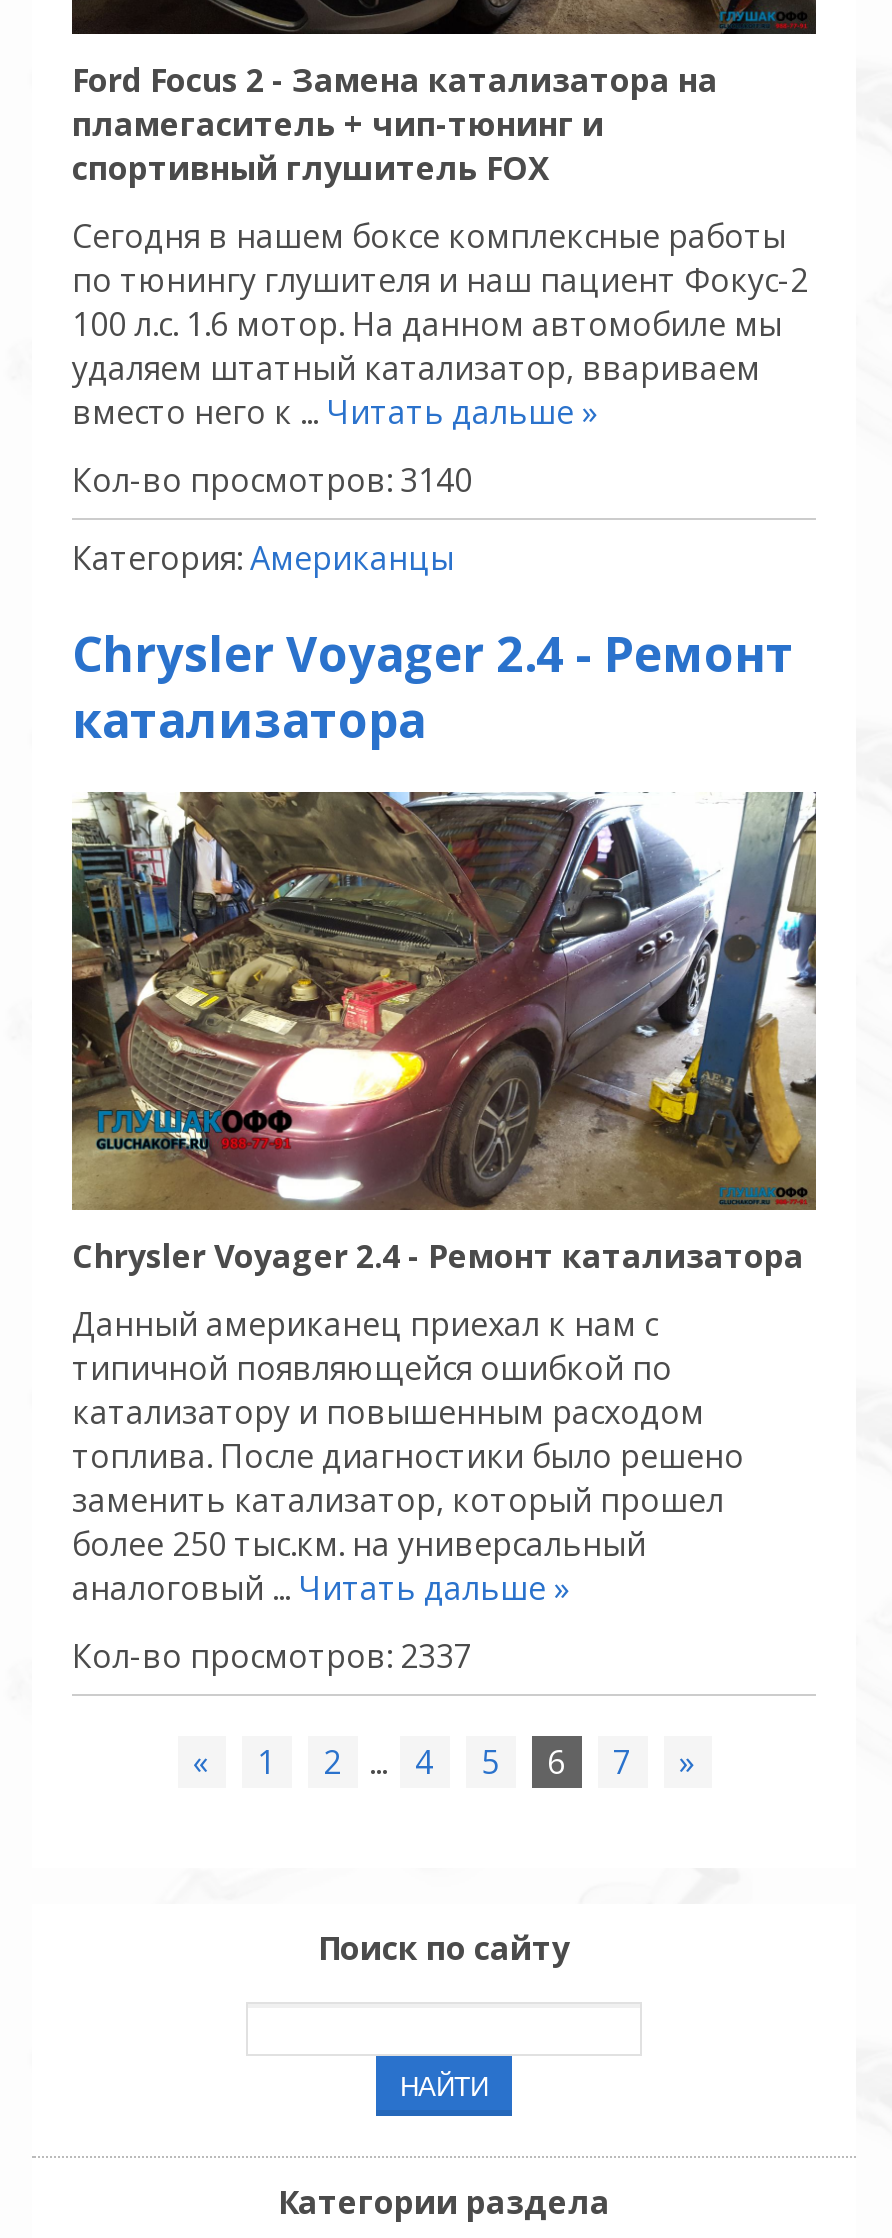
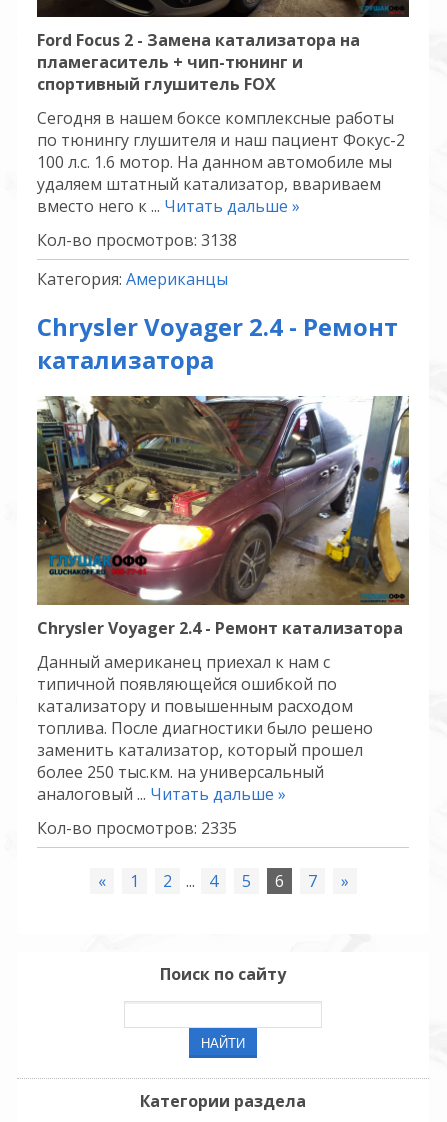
[72,458,472,502] Кол-во просмотров: 3140 -> [37,229,237,251] Кол-во просмотров: 3138
[72,1633,472,1677] Кол-во просмотров: 2337 -> [37,817,237,839] Кол-во просмотров: 2335

